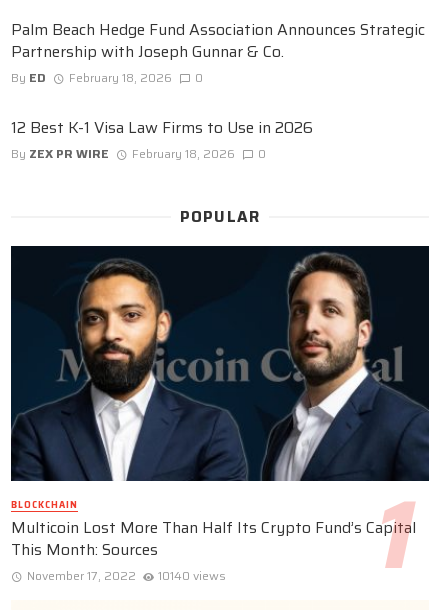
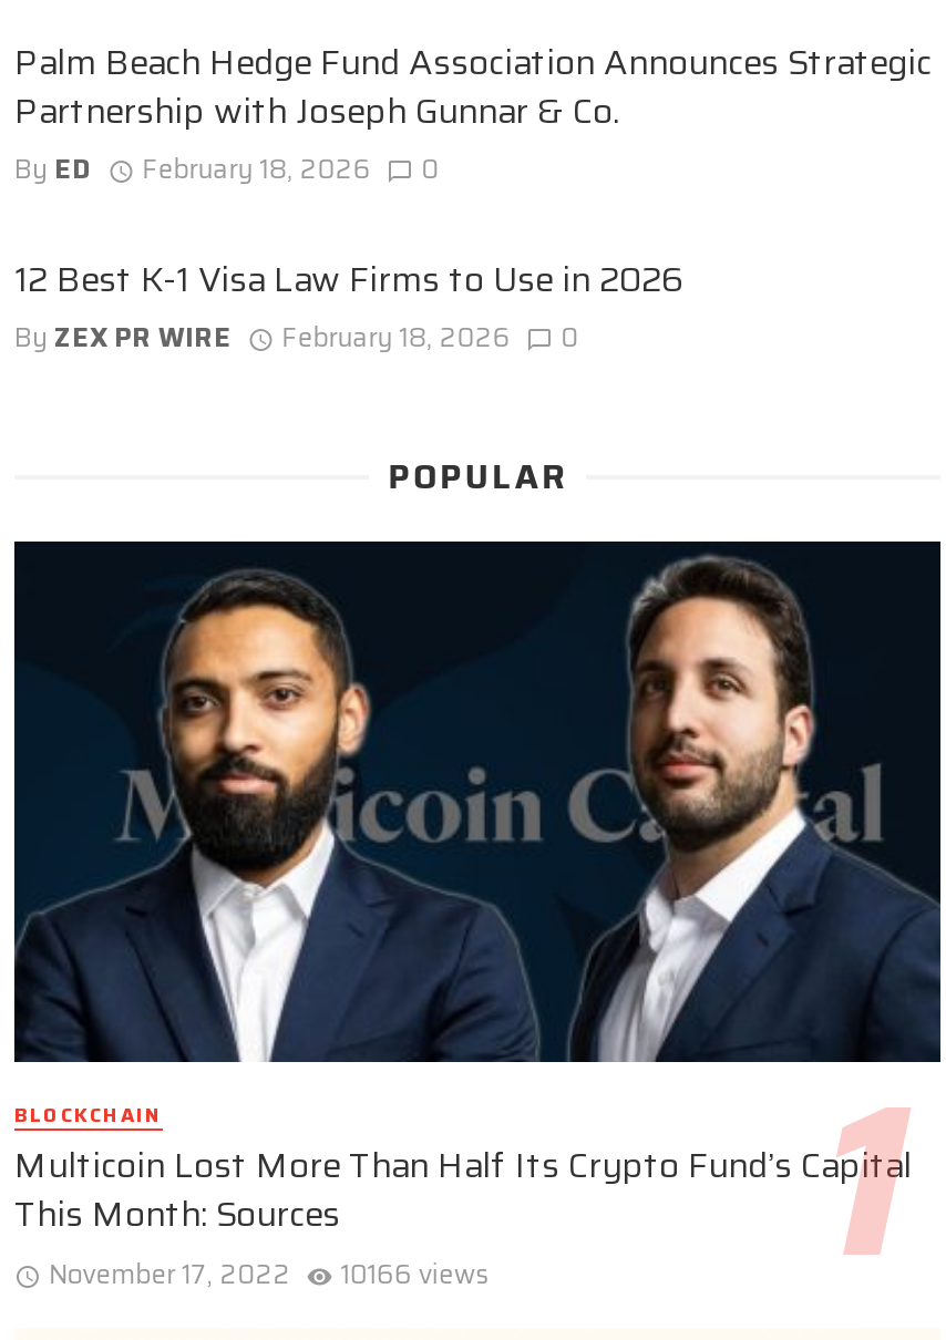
[27,566,226,585] November 17, 2022 10140 views -> [49,1251,492,1293] November 17, 2022 10166 views

